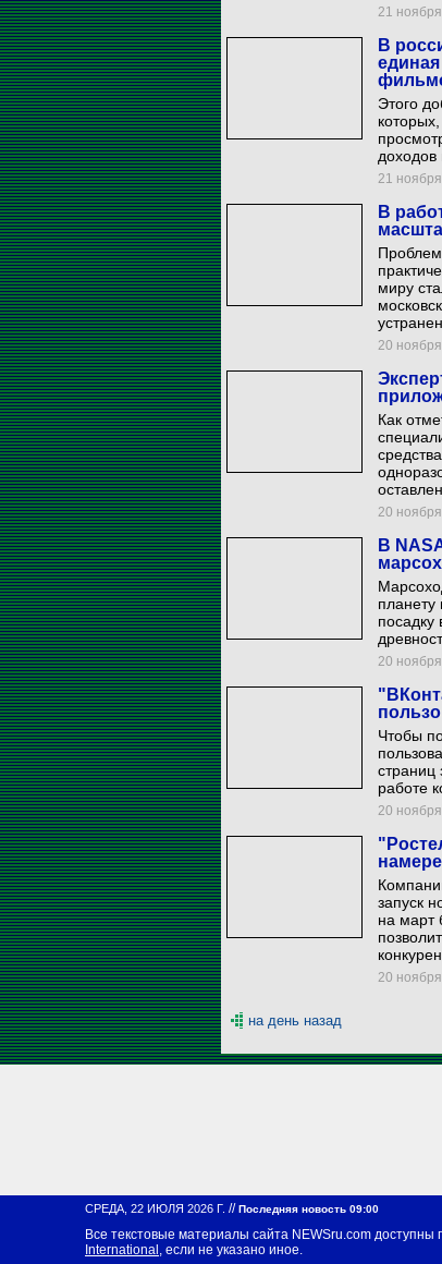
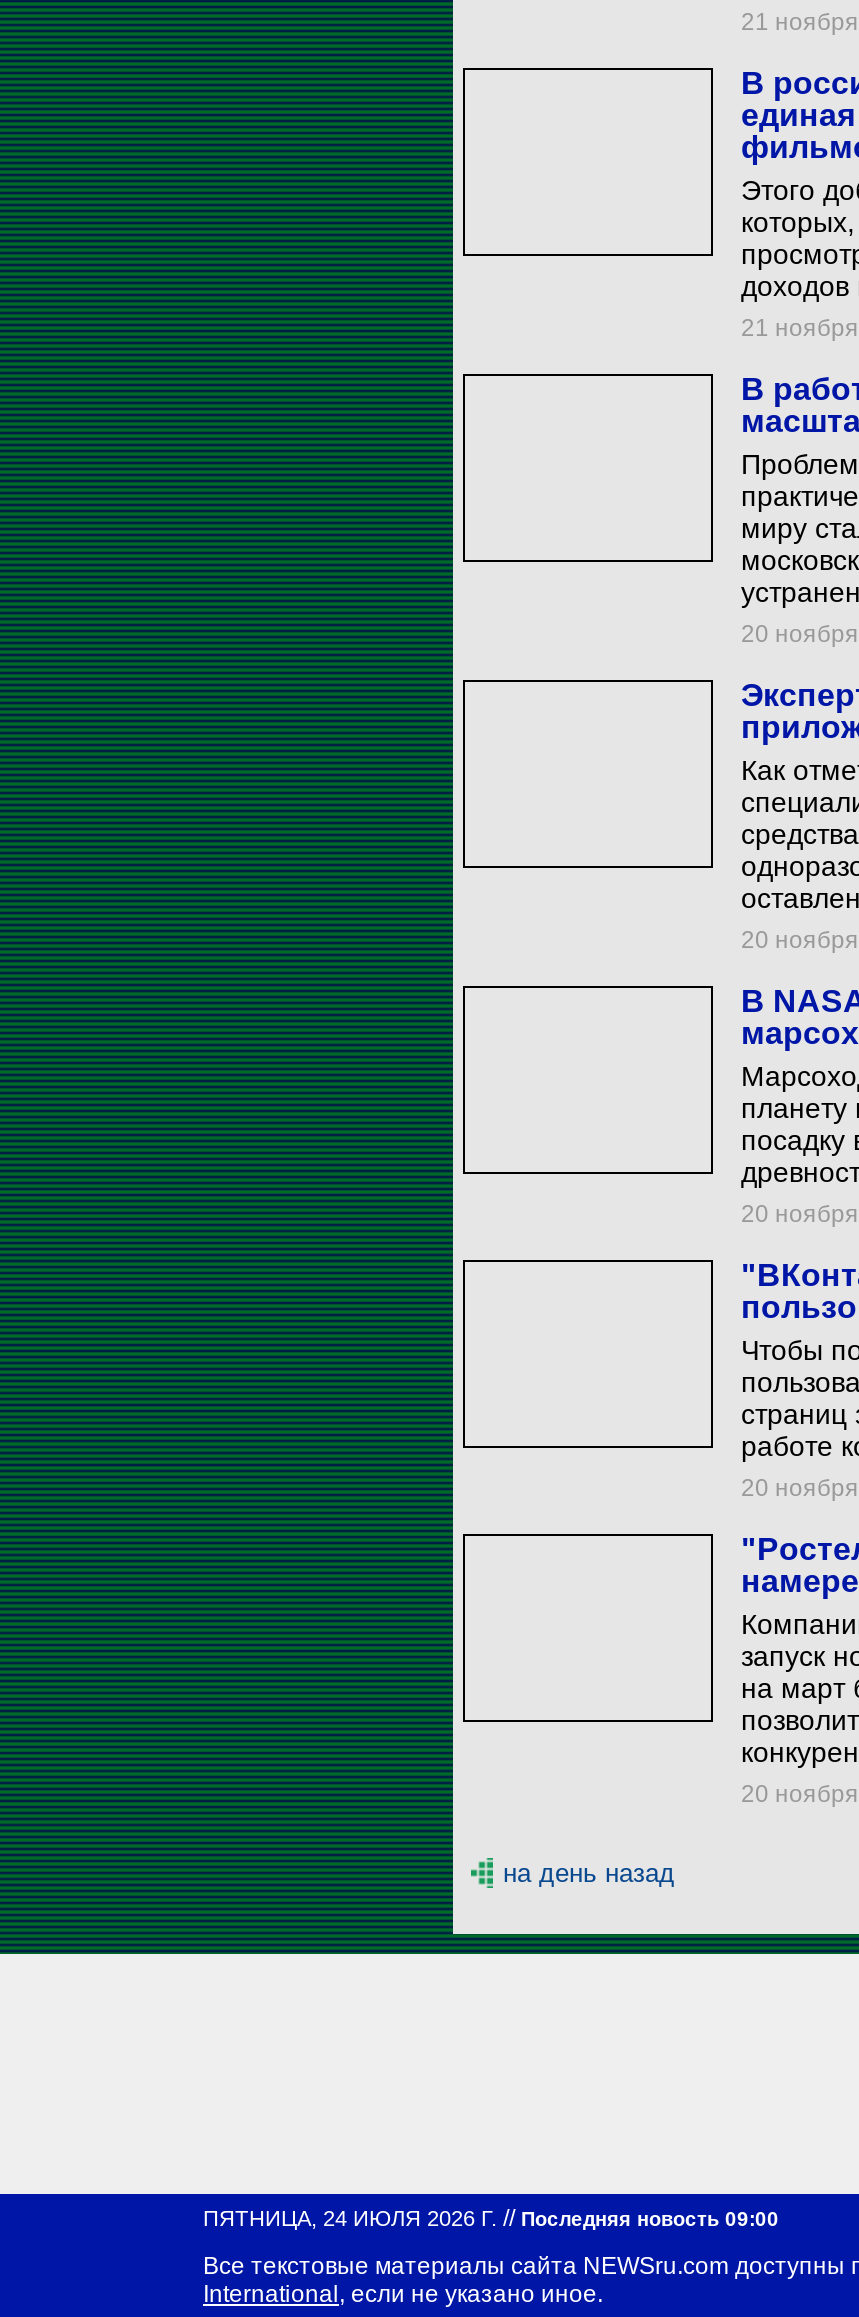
[85,1201,379,1216] СРЕДА, 22 ИЮЛЯ 2026 Г. // Последняя новость 09:00 -> [203,2204,779,2232] ПЯТНИЦА, 24 ИЮЛЯ 2026 Г. // Последняя новость 09:00

